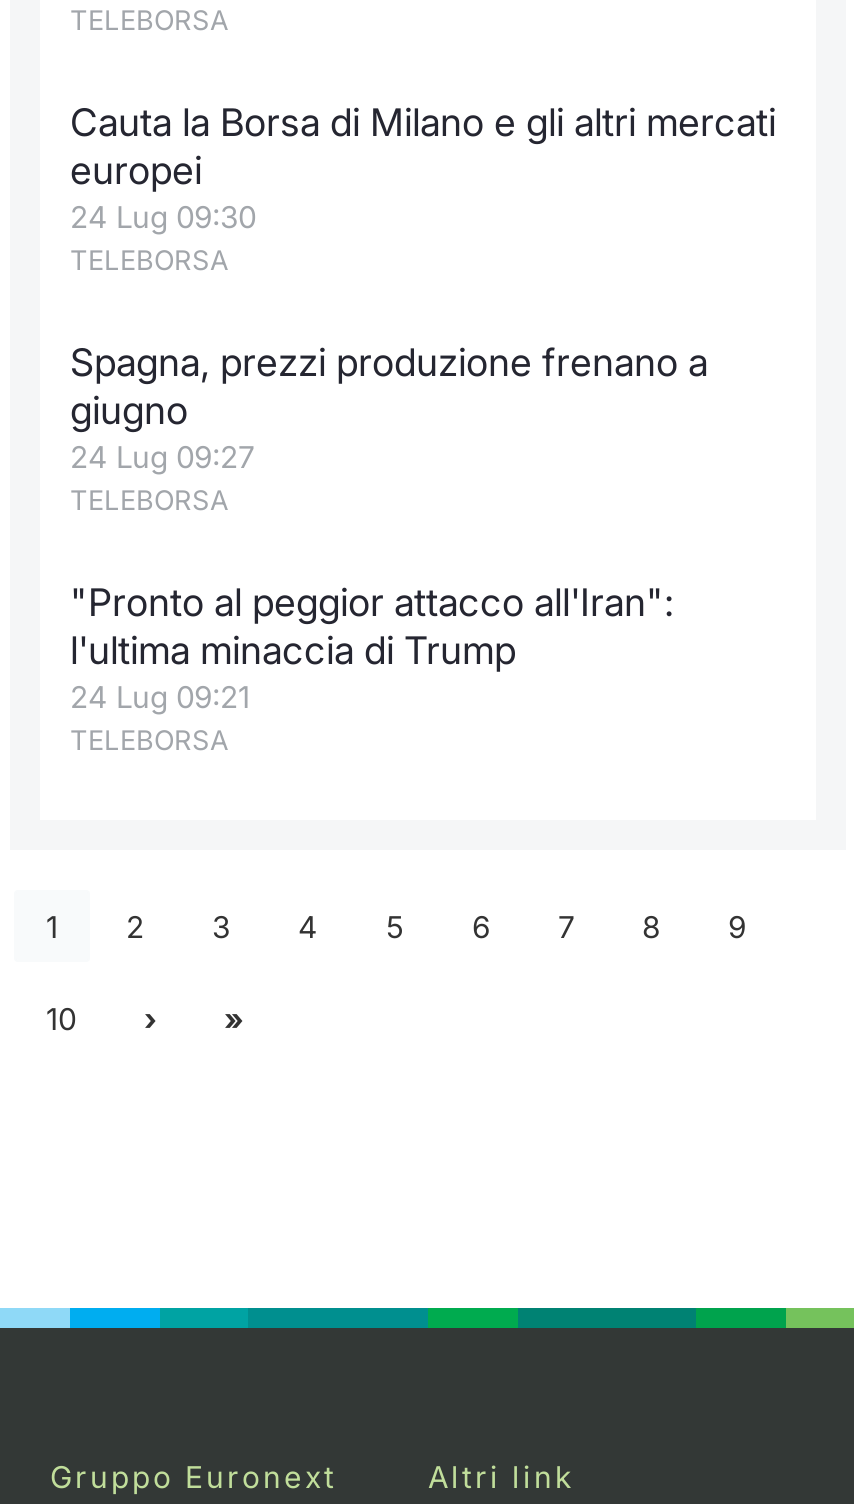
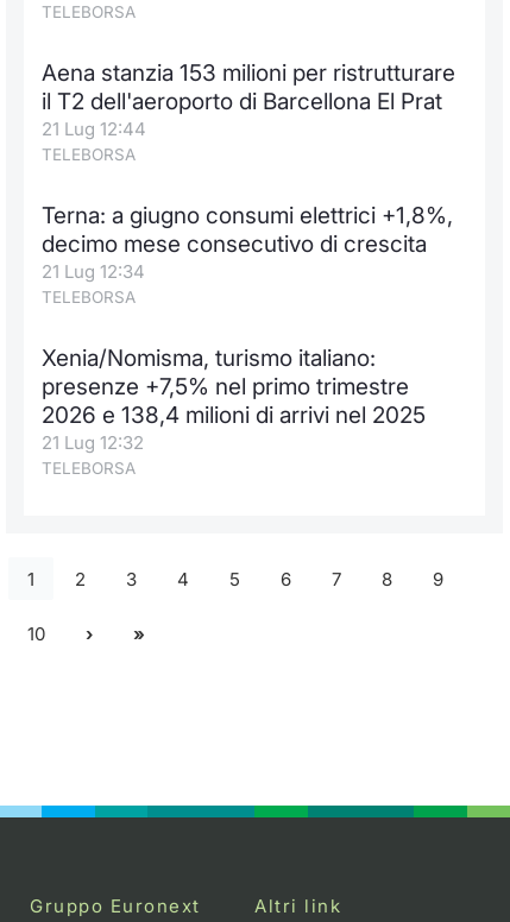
[70,100,776,236] Cauta la Borsa di Milano e gli altri mercati | europei | 24 Lug 09:30 -> [42,59,455,140] Aena stanzia 153 milioni per ristrutturare | il T2 dell'aeroporto di Barcellona El Prat | 21 Lug 12:44
[70,340,708,476] Spagna, prezzi produzione frenano a | giugno | 24 Lug 09:27 -> [42,202,453,283] Terna: a giugno consumi elettrici +1,8%, | decimo mese consecutivo di crescita | 21 Lug 12:34
[70,580,674,716] "Pronto al peggior attacco all'Iran": | l'ultima minaccia di Trump | 24 Lug 09:21 -> [42,345,426,454] Xenia/Nomisma, turismo italiano: | presenze +7,5% nel primo trimestre | 2026 e 138,4 milioni di arrivi nel 2025 | 21 Lug 12:32

